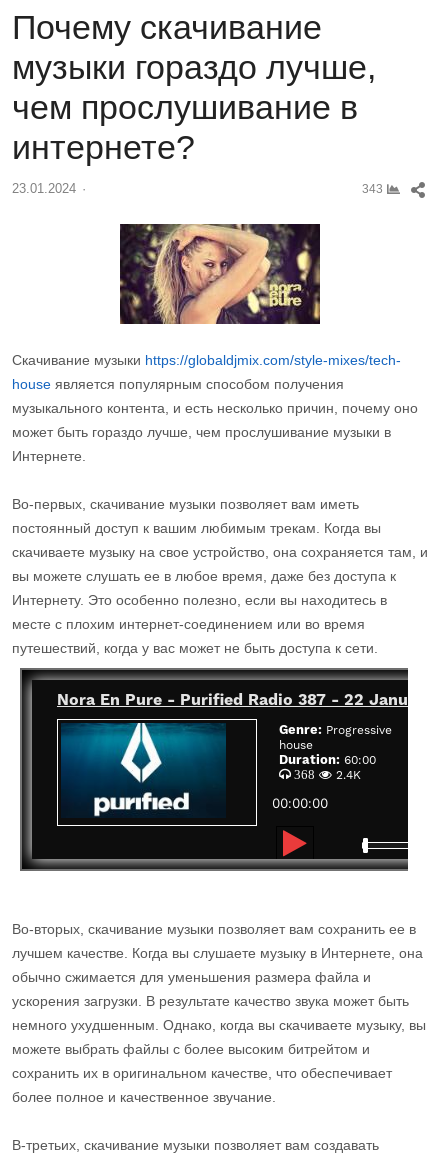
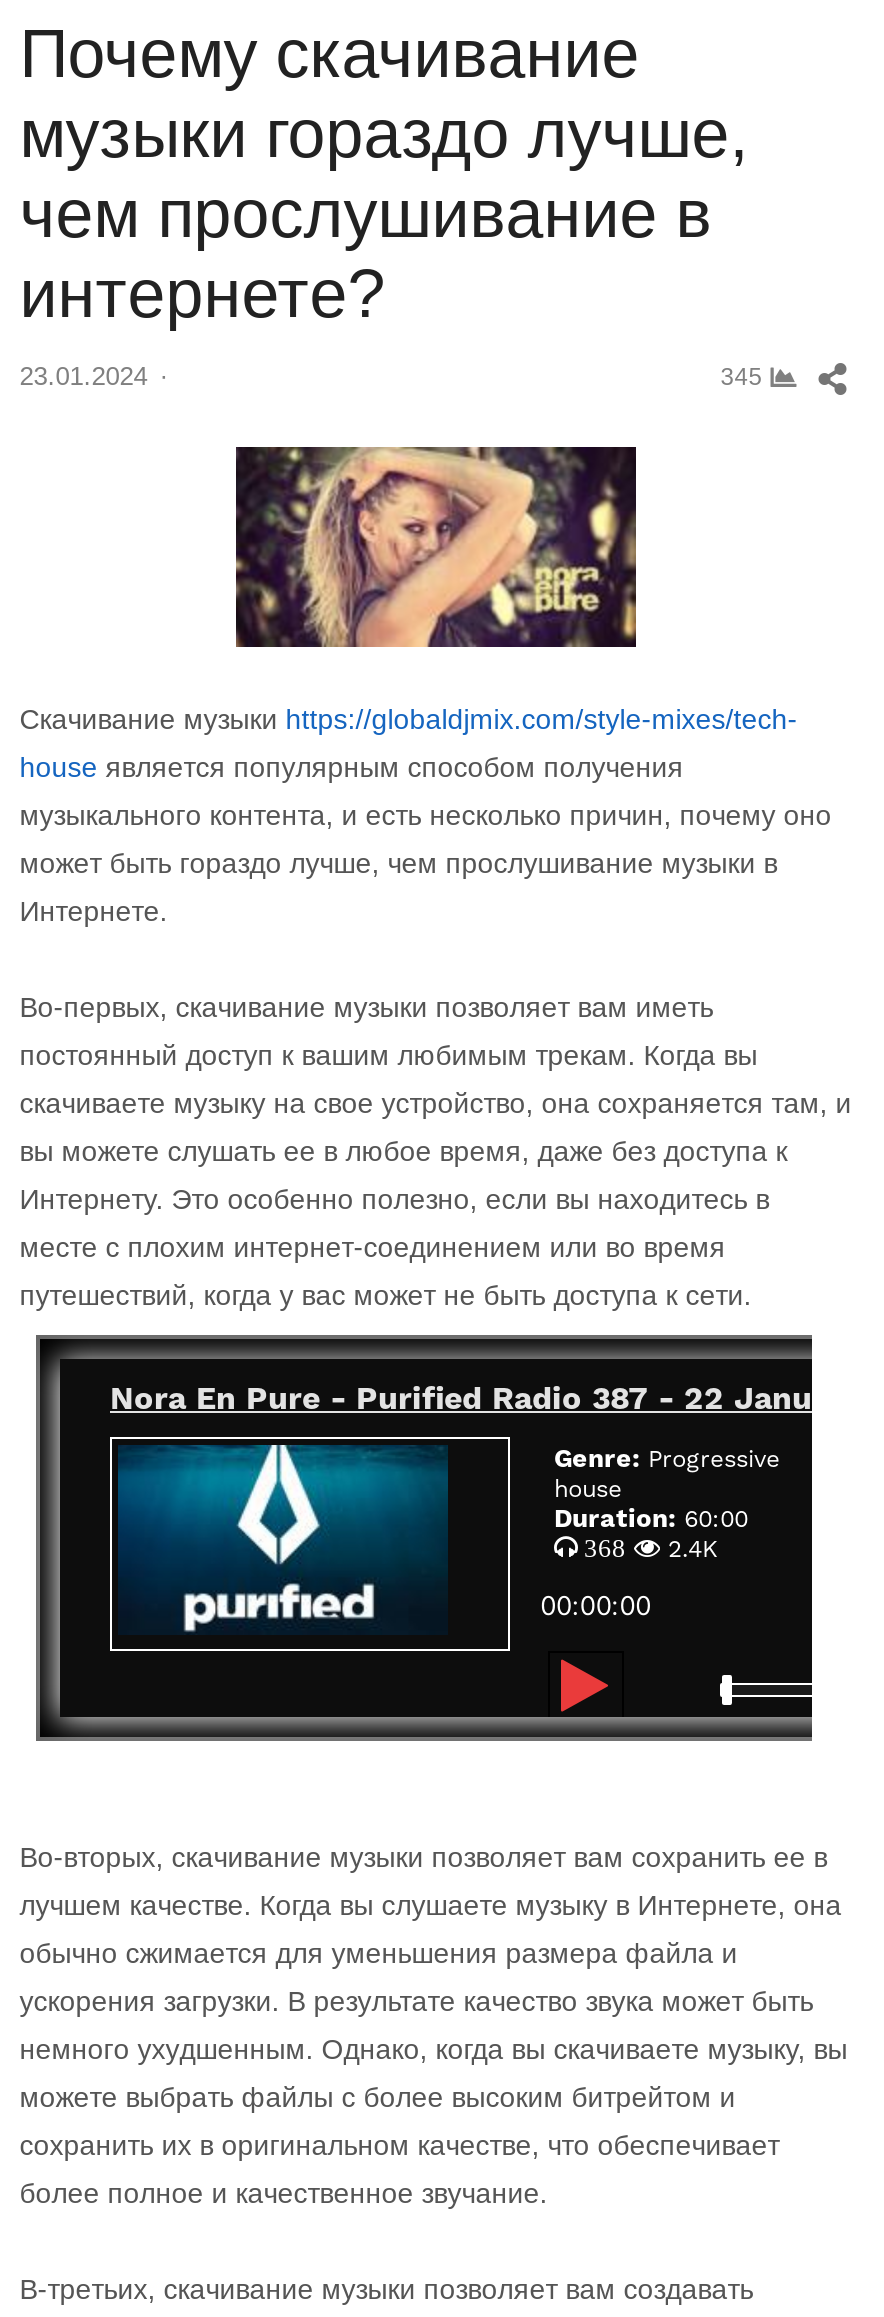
[362,182,383,196] 343 -> [721,363,763,391] 345

